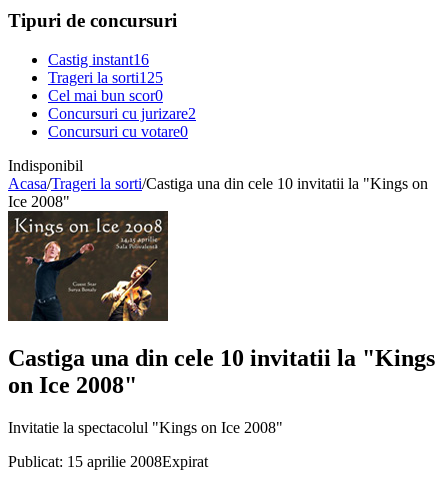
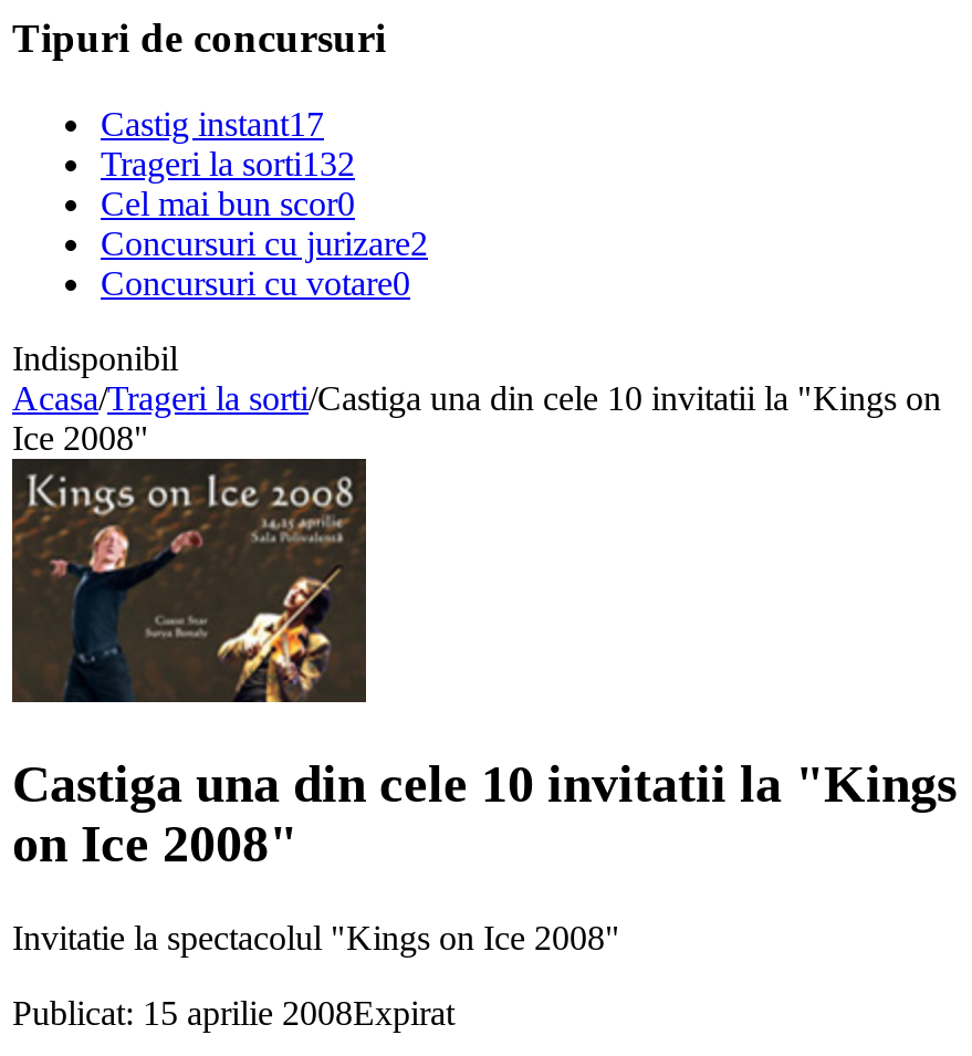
[48,51,149,68] Castig instant16 -> [101,104,324,142] Castig instant17
[48,69,163,86] Trageri la sorti125 -> [101,144,355,182] Trageri la sorti132

